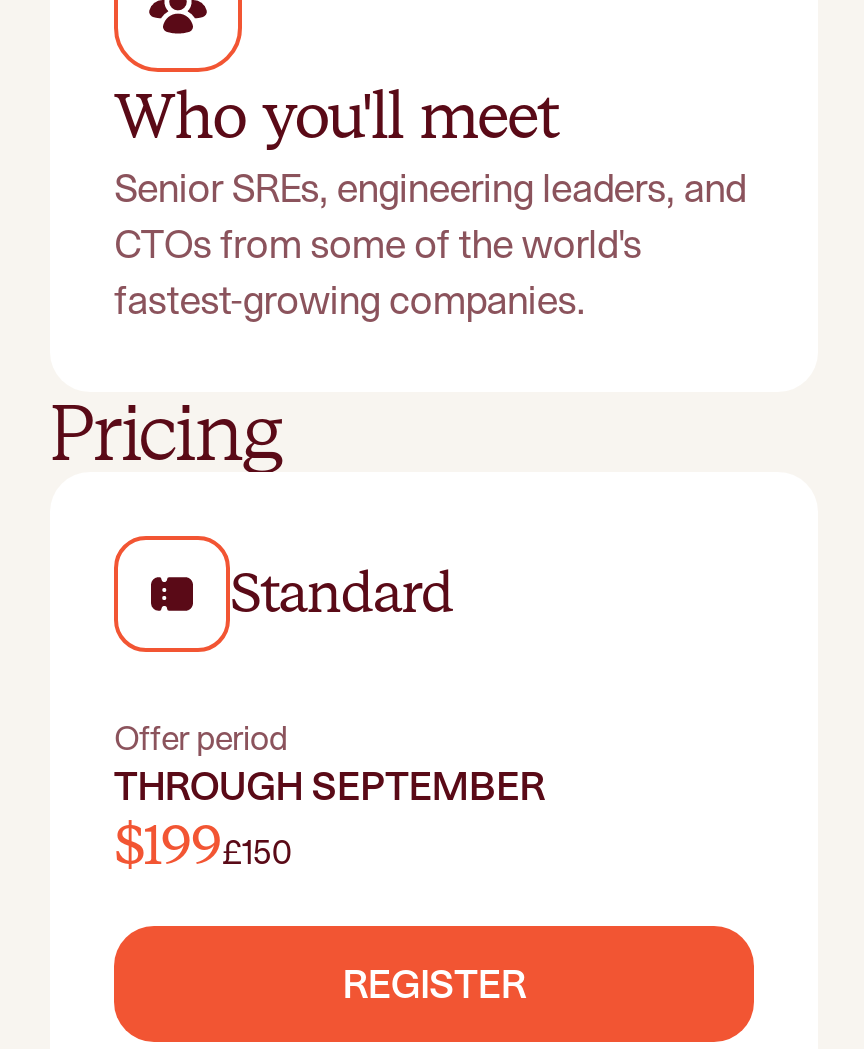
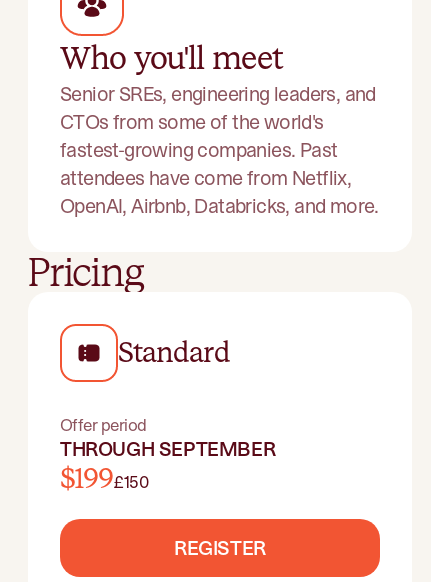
[114,271,585,327] fastest-growing companies. -> [60,136,379,220] fastest-growing companies. Past | attendees have come from Netflix, | OpenAI, Airbnb, Databricks, and more.

